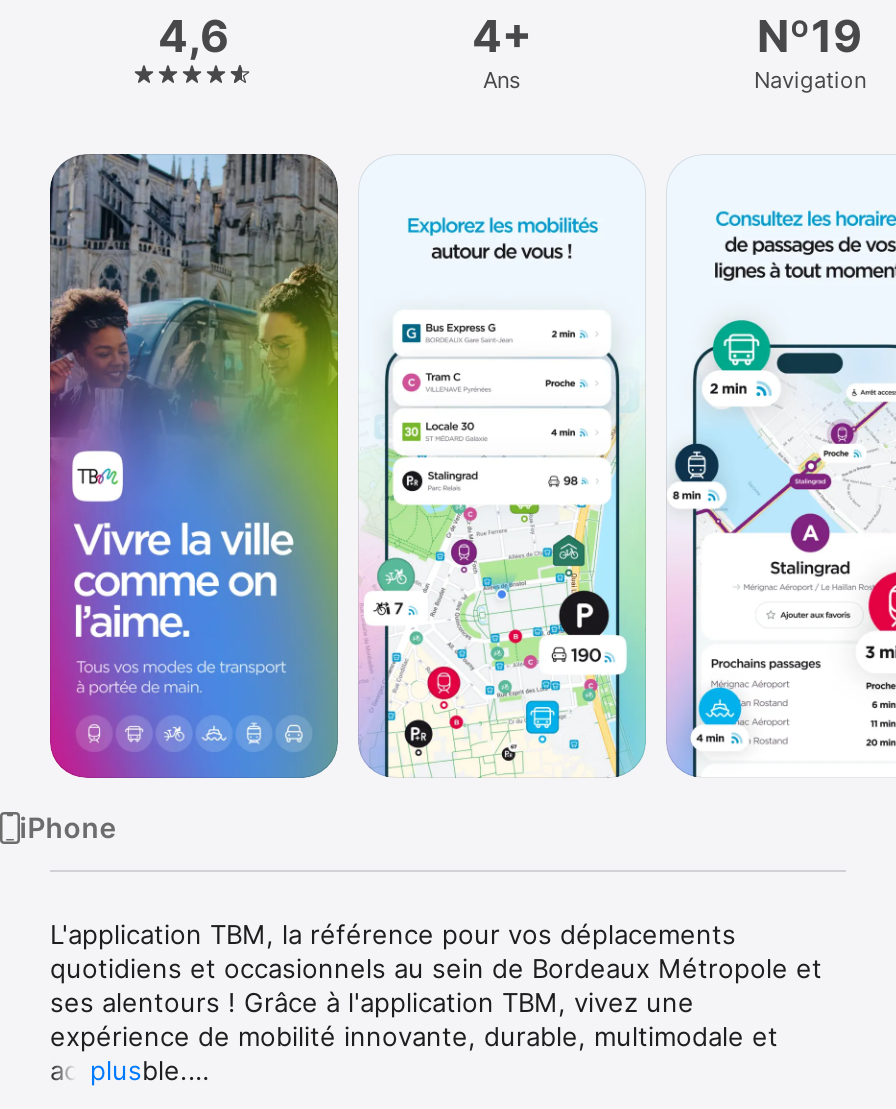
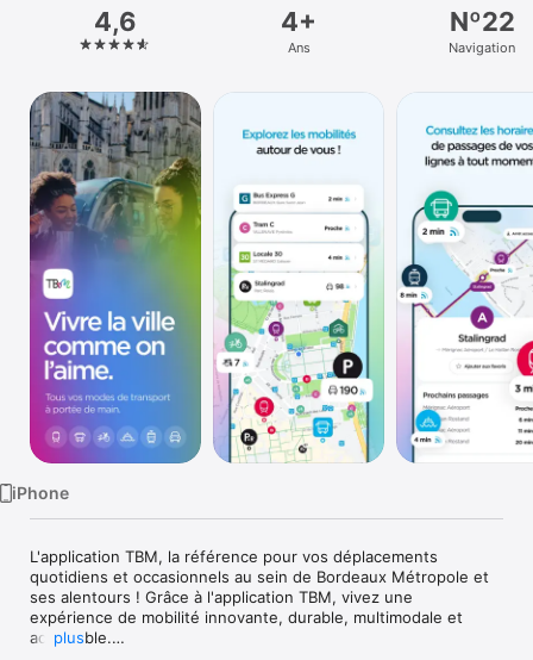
[757,10,863,62] Nº19 -> [449,6,515,37] Nº22

